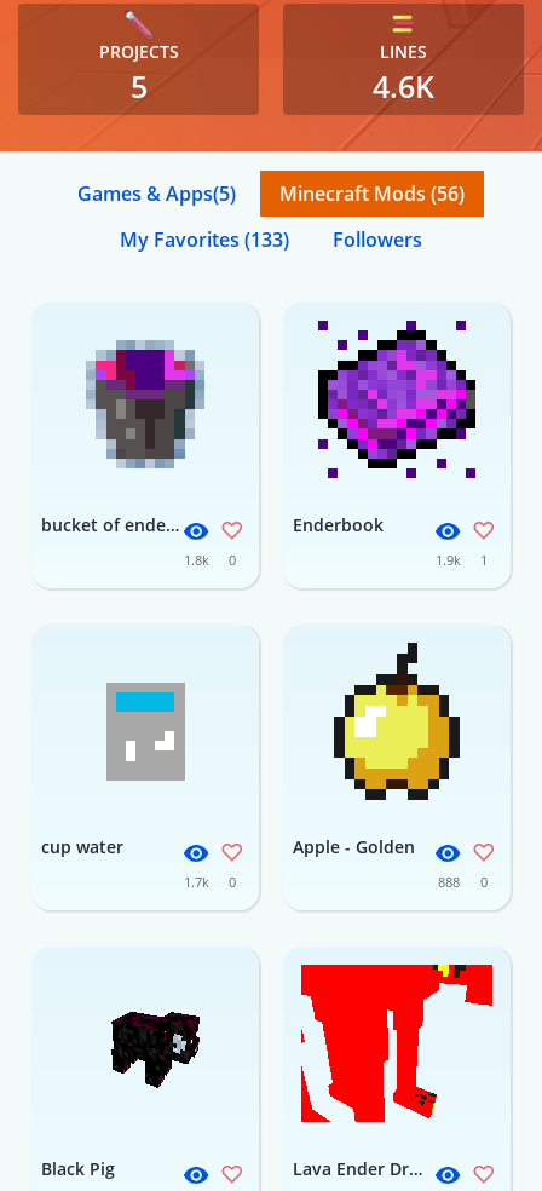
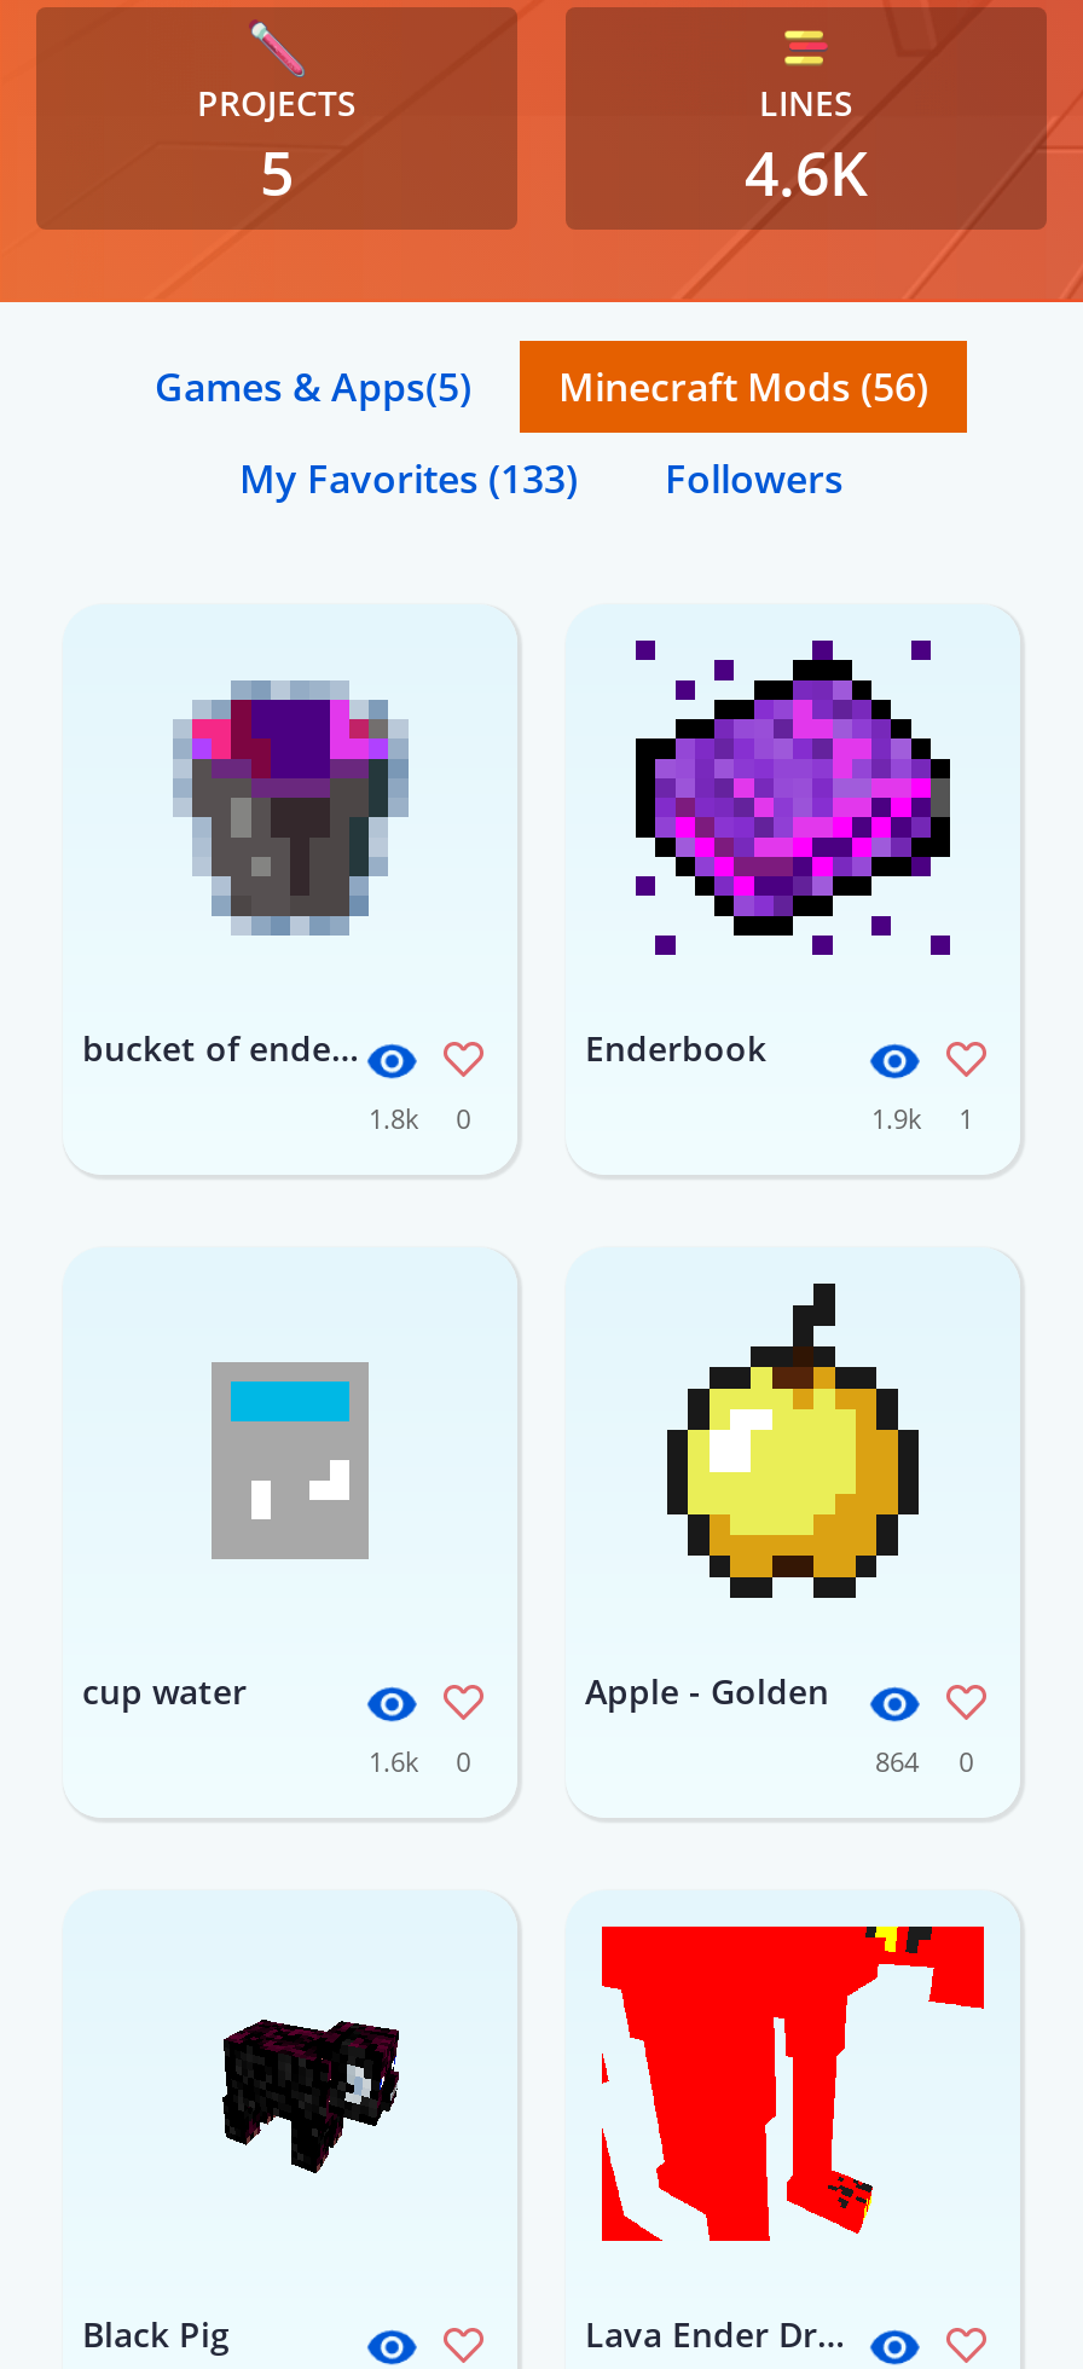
[184,872,236,891] 1.7k 0 -> [369,1742,471,1779] 1.6k 0
[438,872,487,891] 888 0 -> [875,1742,973,1779] 864 0

